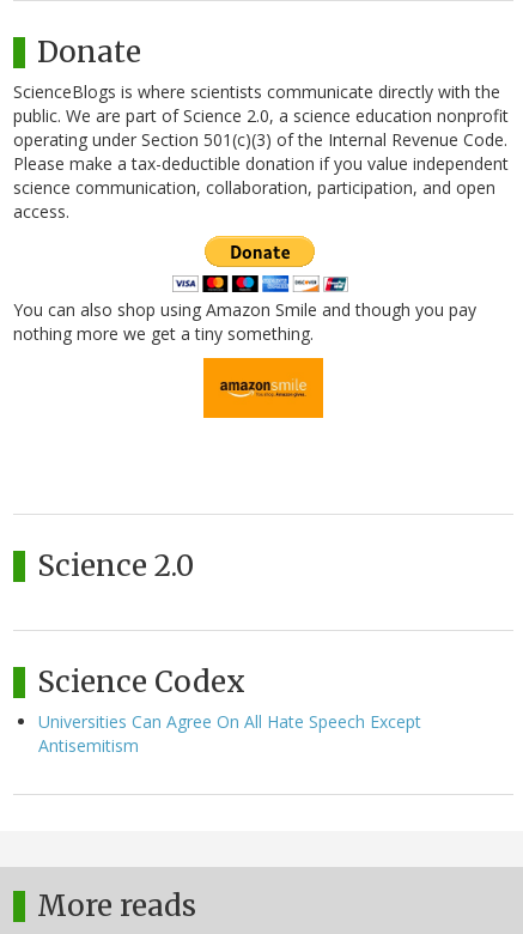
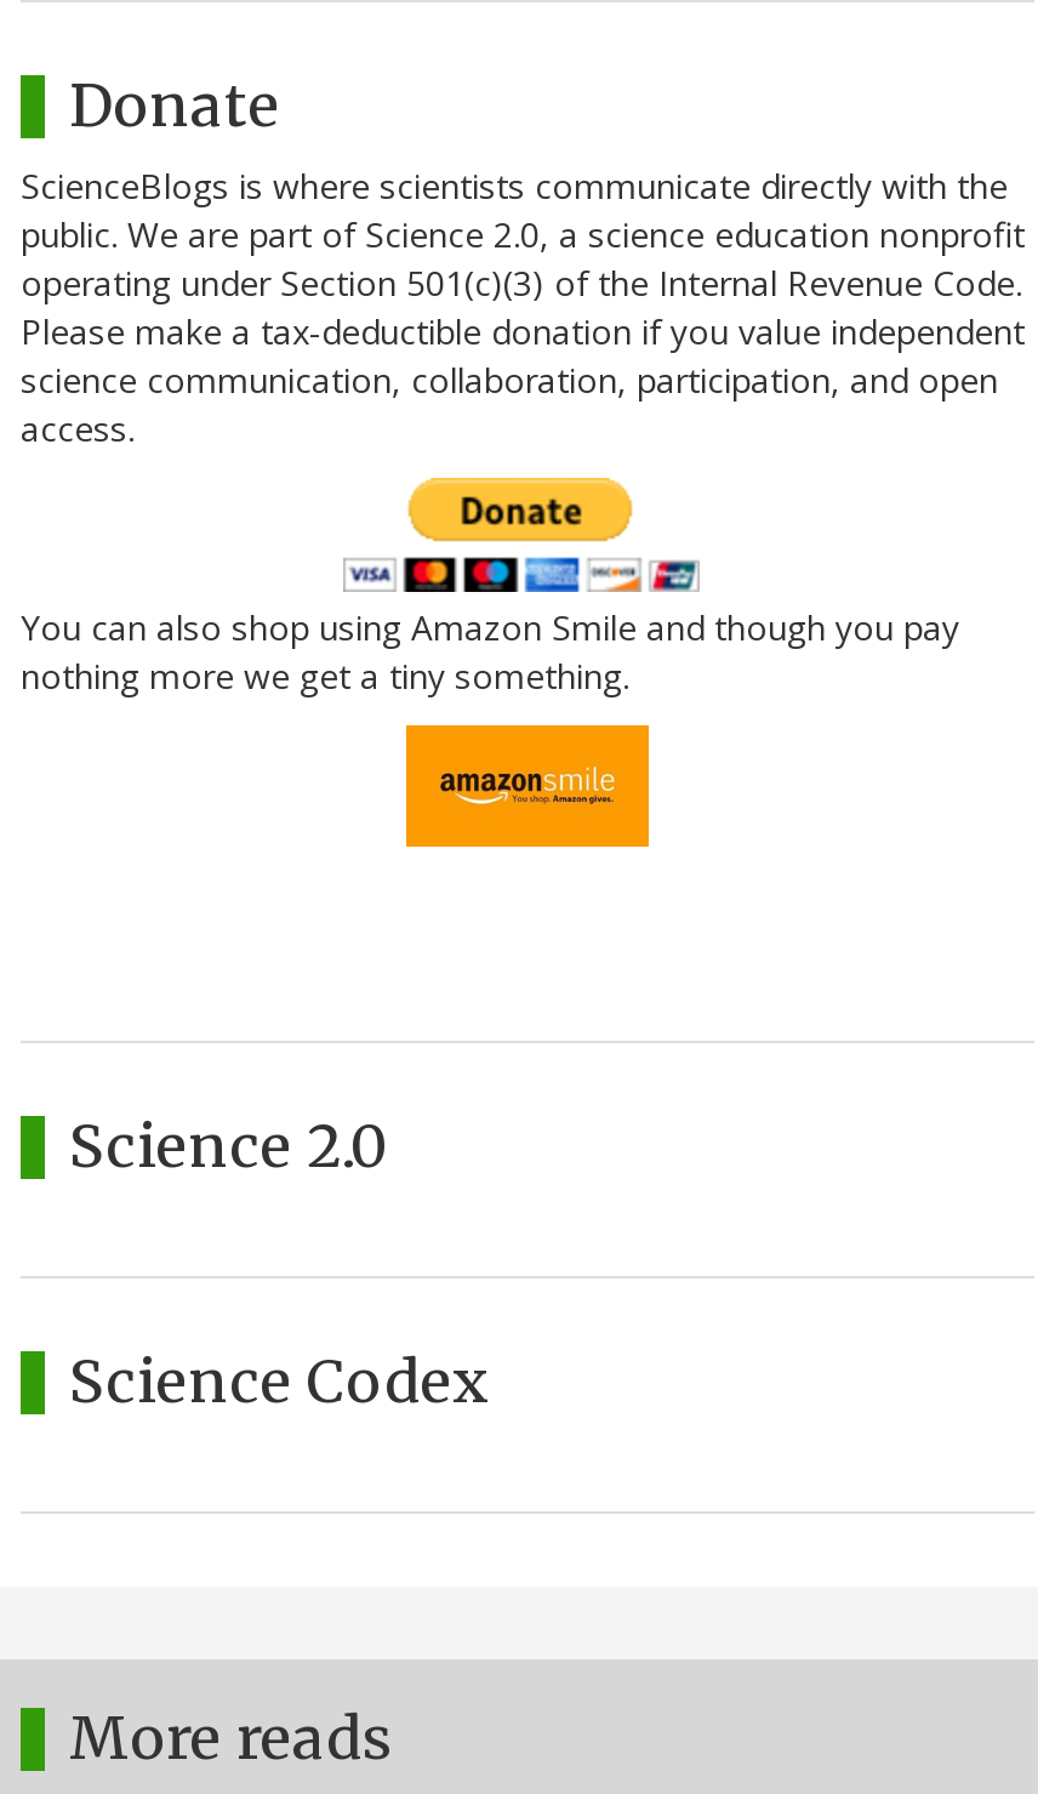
[38,710,421,756] Universities Can Agree On All Hate Speech Except | Antisemitism -> none

